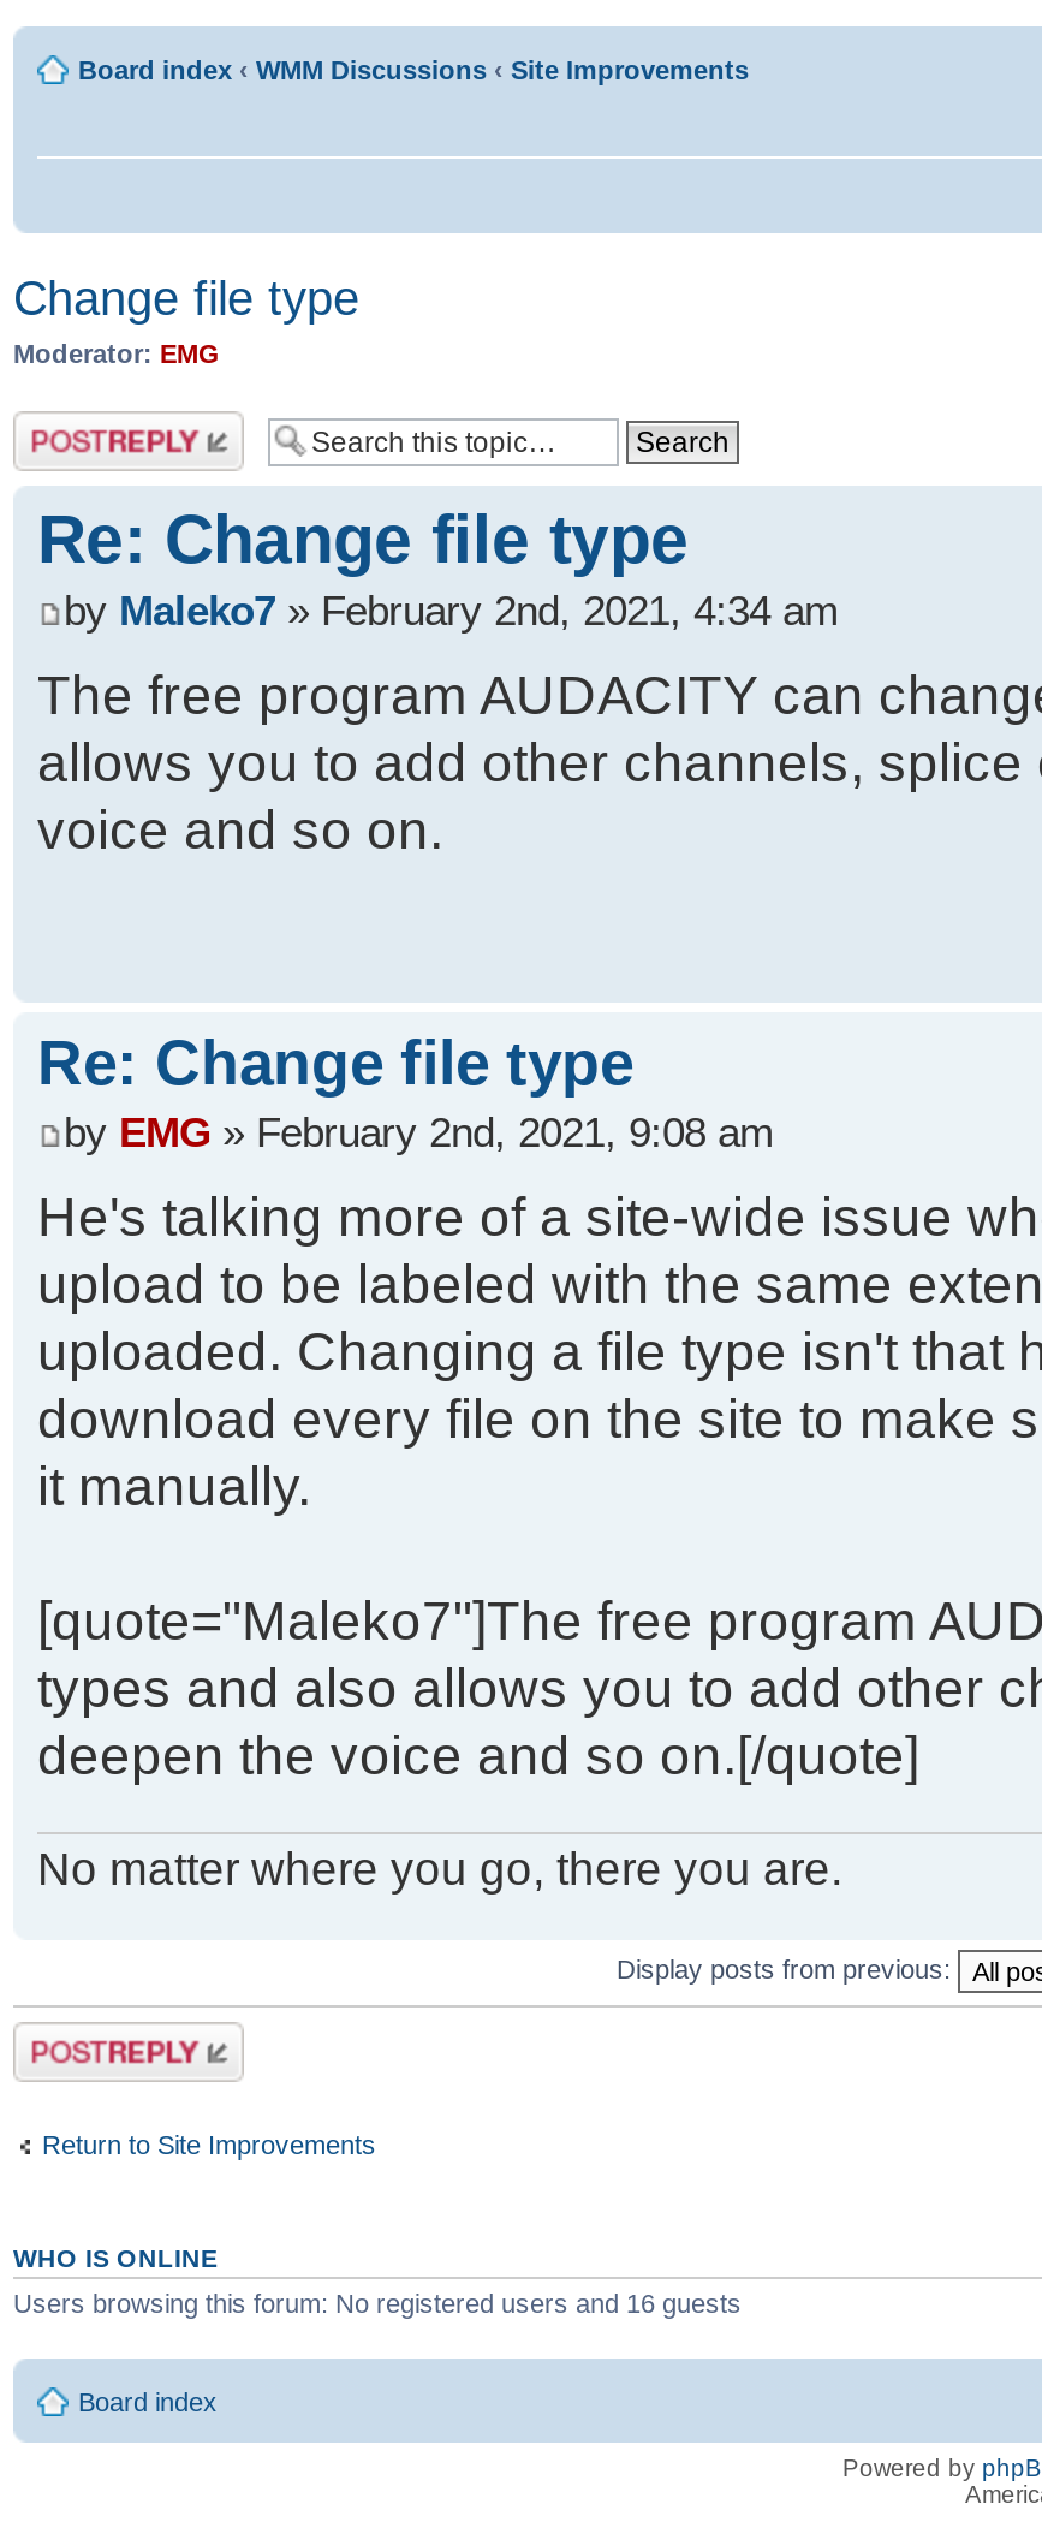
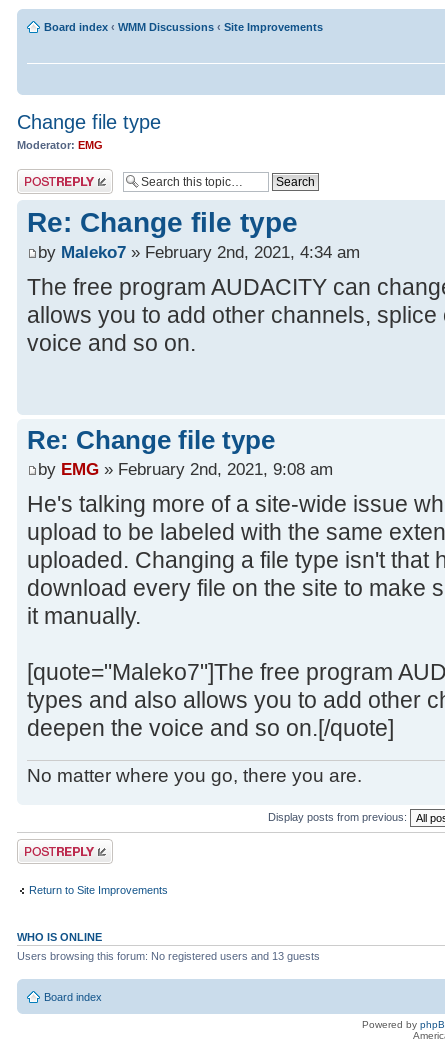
[13,2288,742,2317] Users browsing this forum: No registered users and 16 guests -> [17,950,320,962] Users browsing this forum: No registered users and 13 guests

